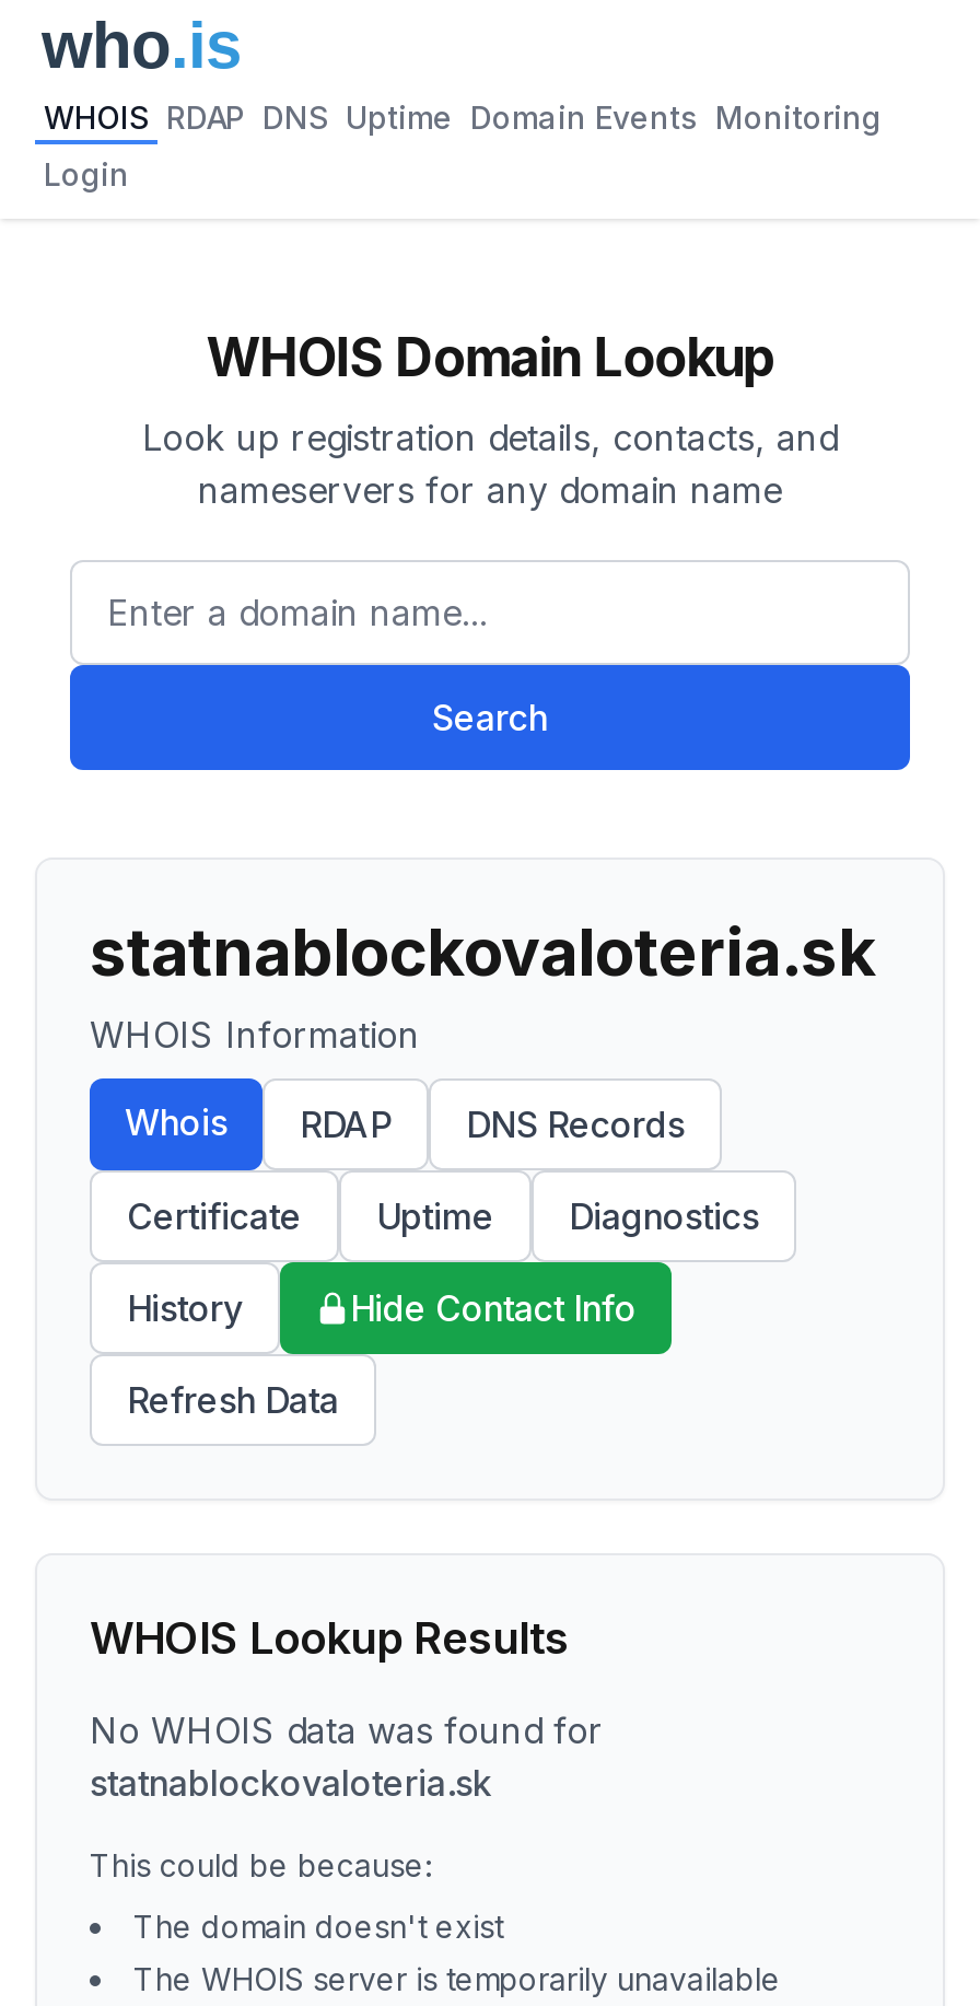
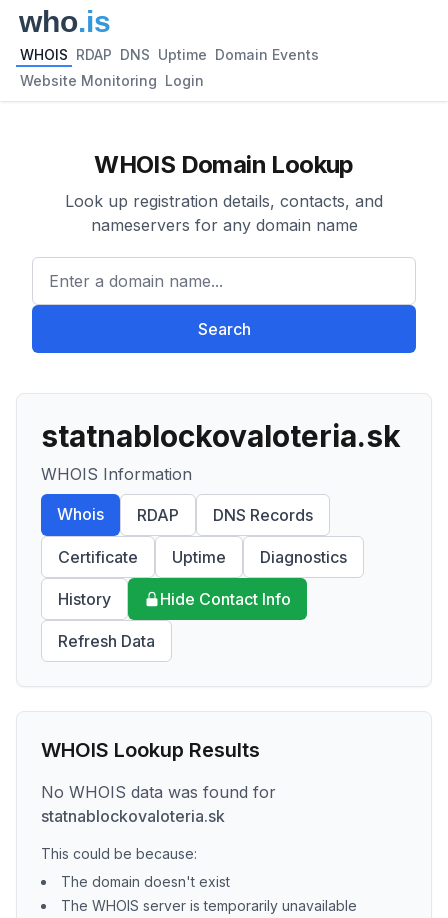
[44,98,882,136] WHOIS RDAP DNS Uptime Domain Events Monitoring -> [20,46,319,63] WHOIS RDAP DNS Uptime Domain Events
[44,155,129,193] Login -> [20,72,204,89] Website Monitoring Login

